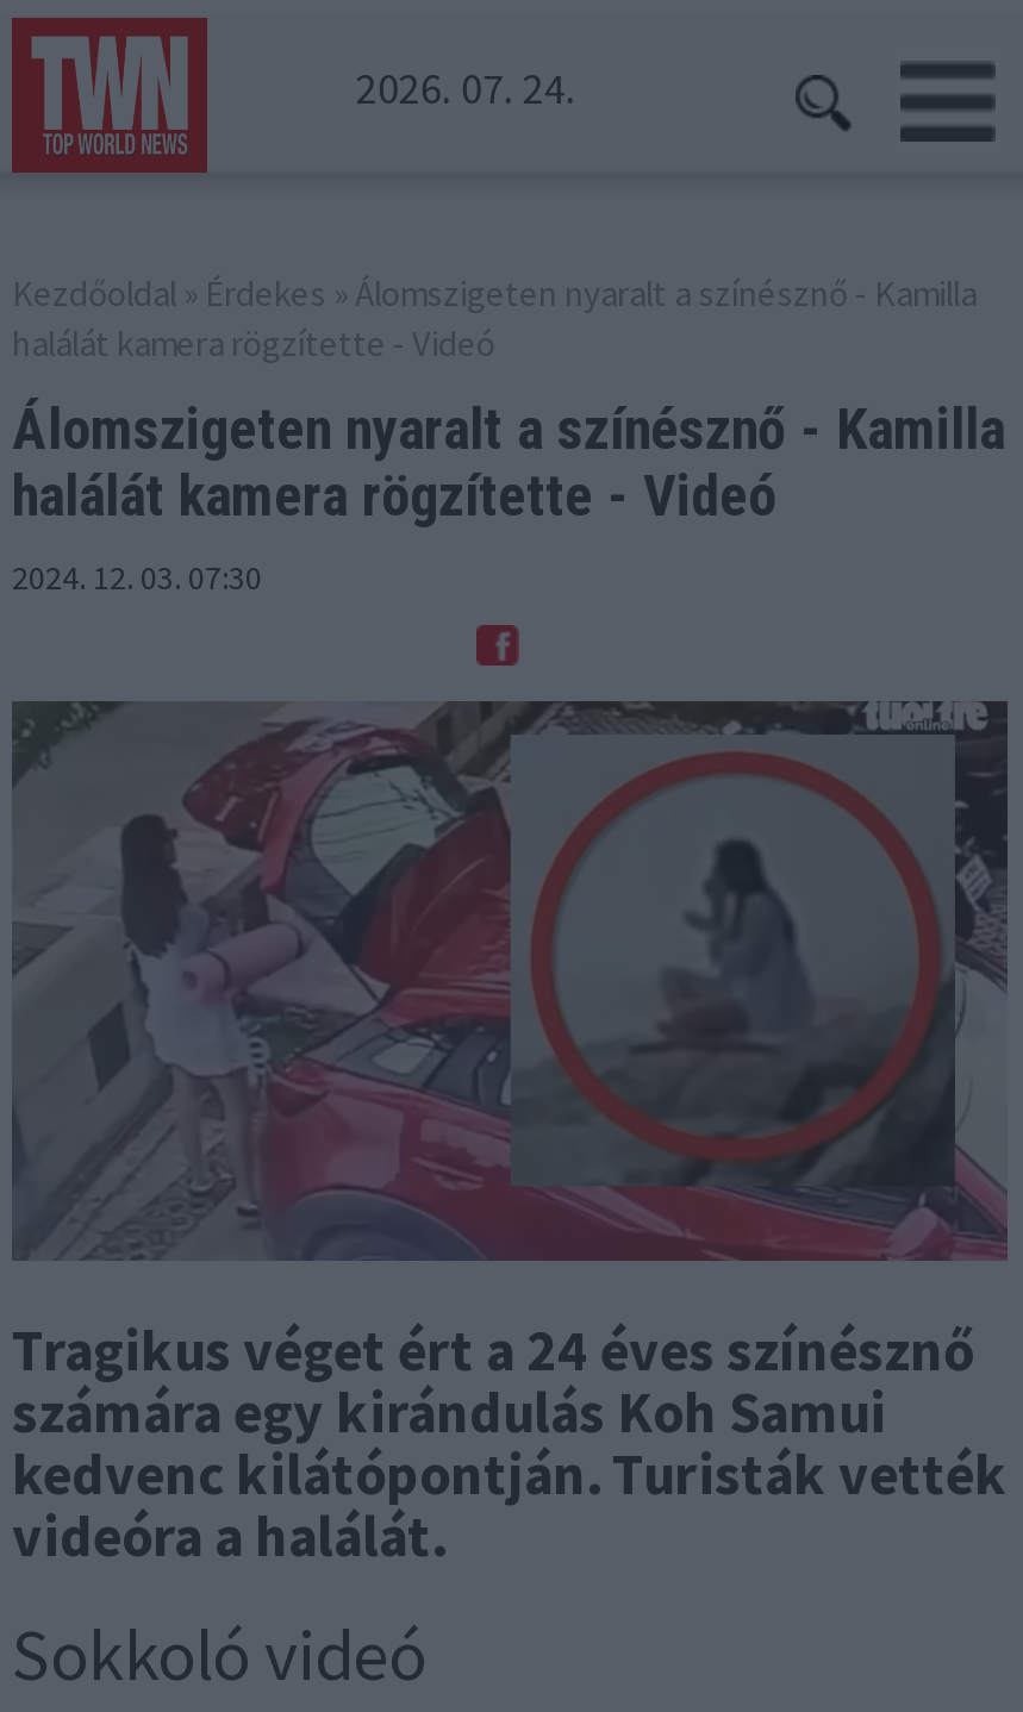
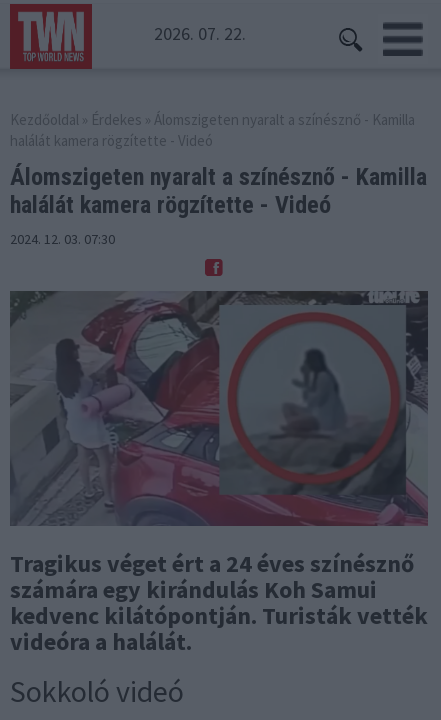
[356,61,575,115] 2026. 07. 24. -> [154,22,246,45] 2026. 07. 22.

